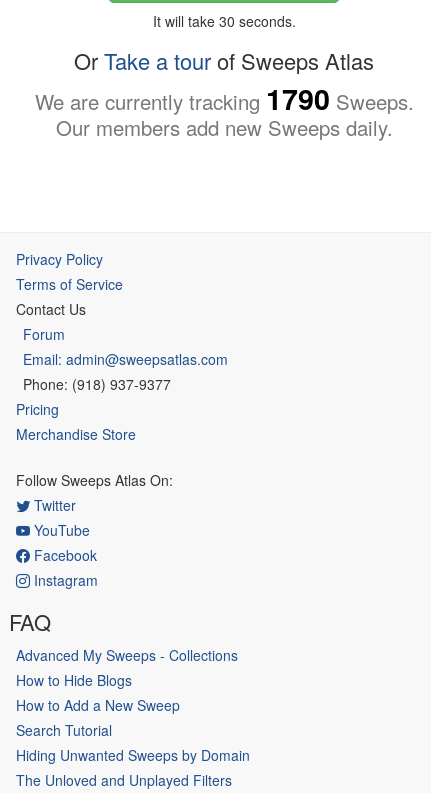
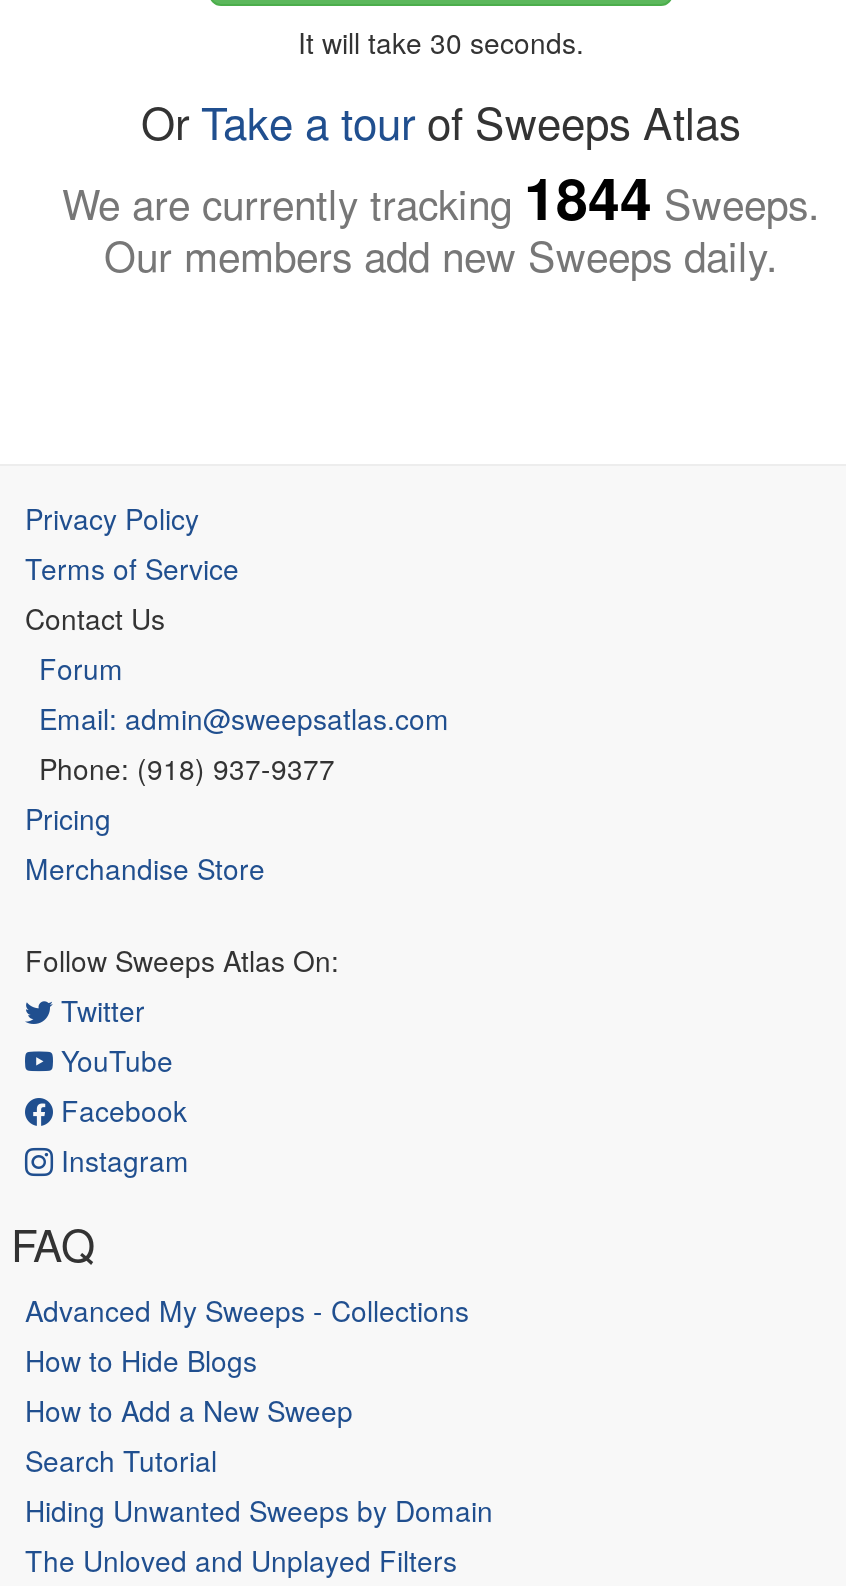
[34,78,413,119] We are currently tracking 1790 Sweeps. -> [62,156,820,238] We are currently tracking 1844 Sweeps.

